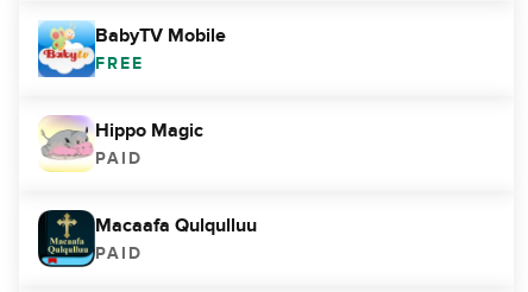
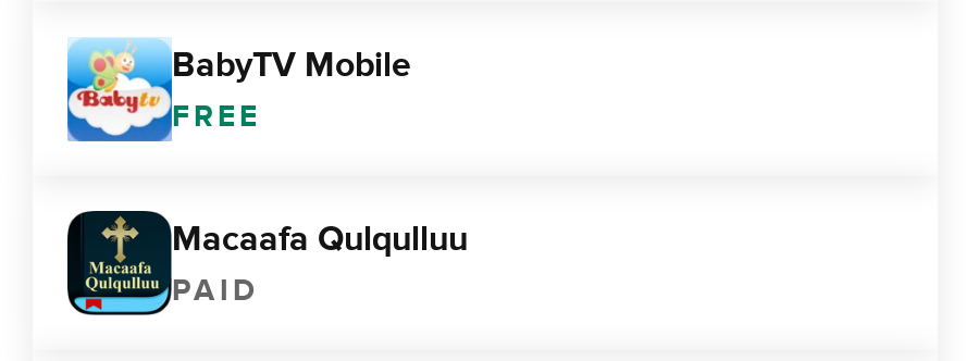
[38,115,203,172] [image] | Hippo Magic | PAID -> none

